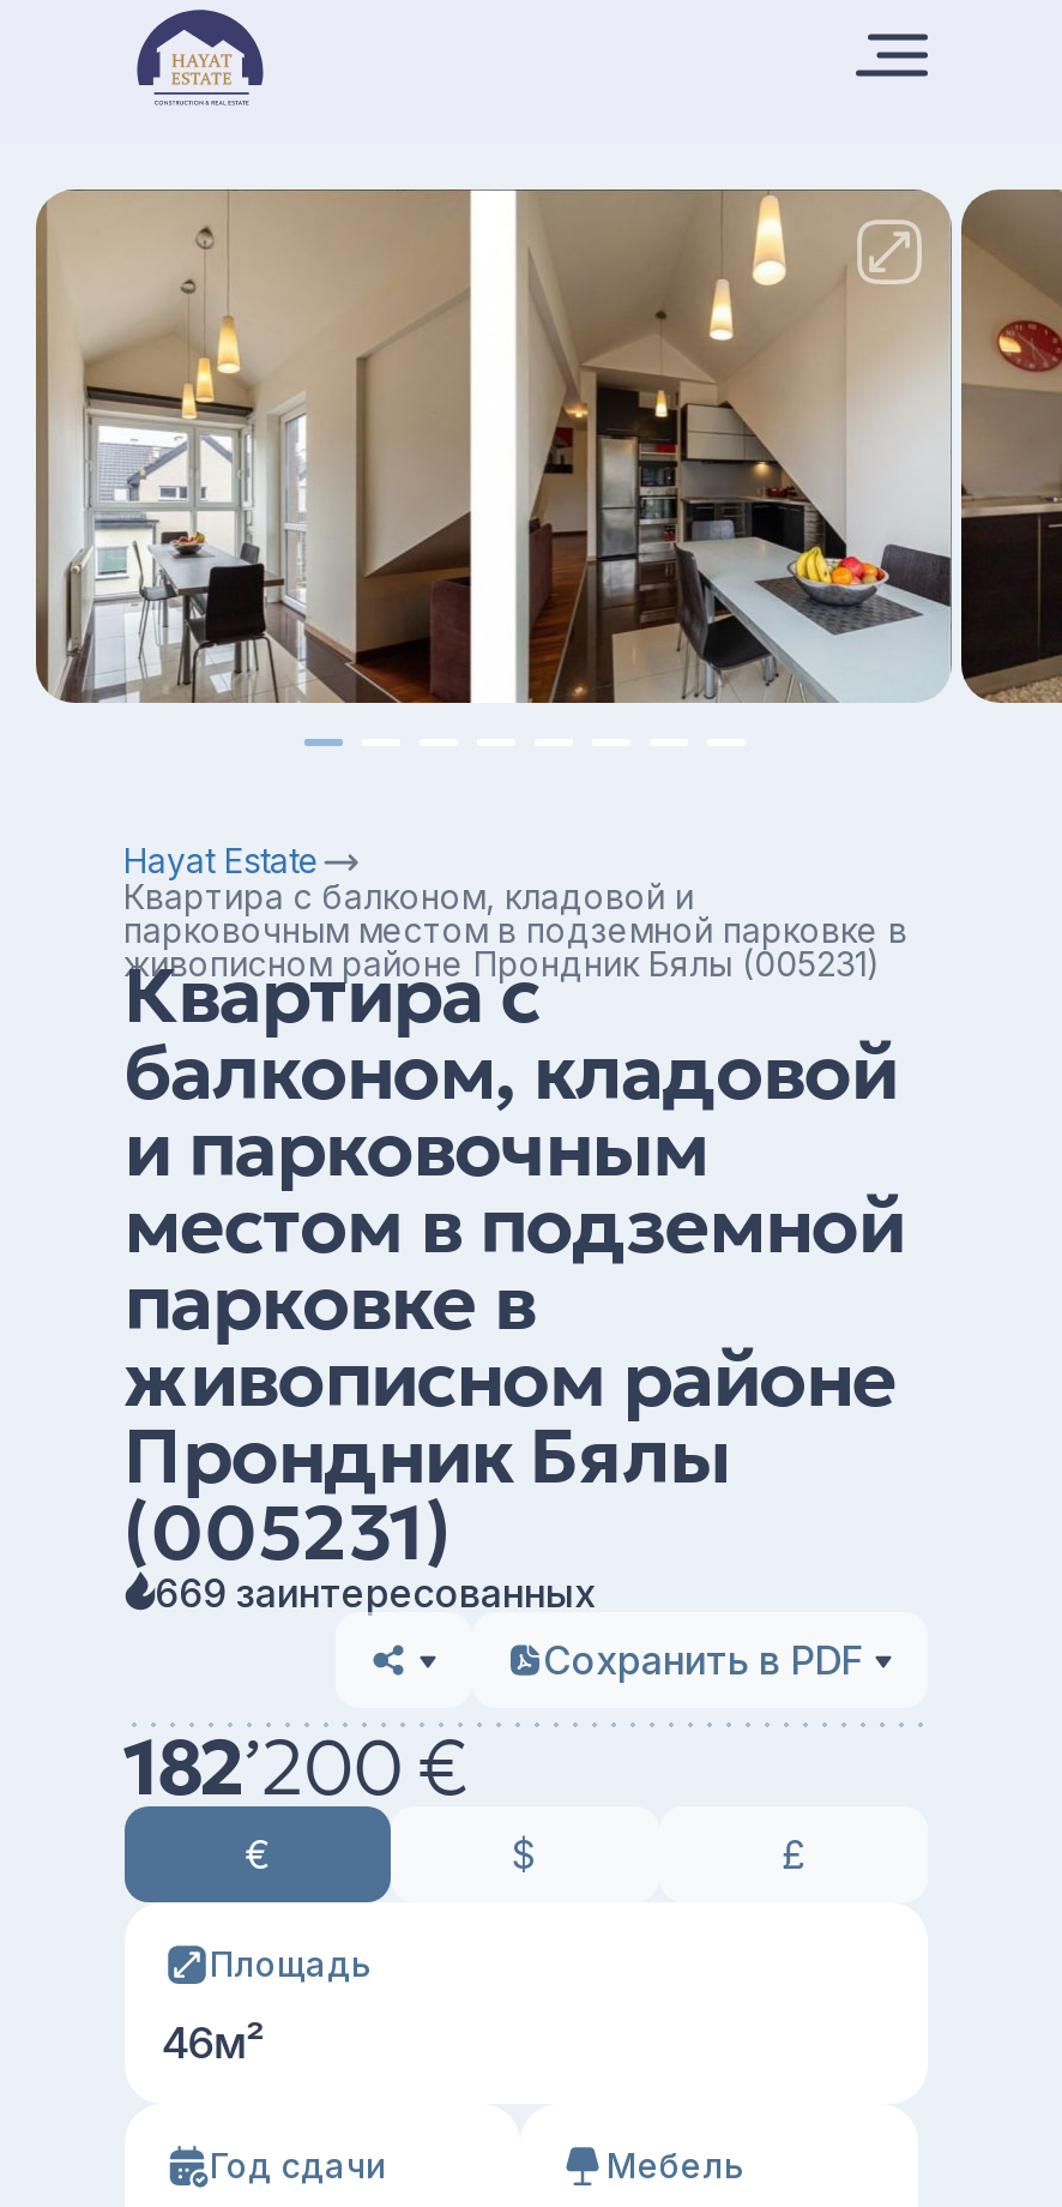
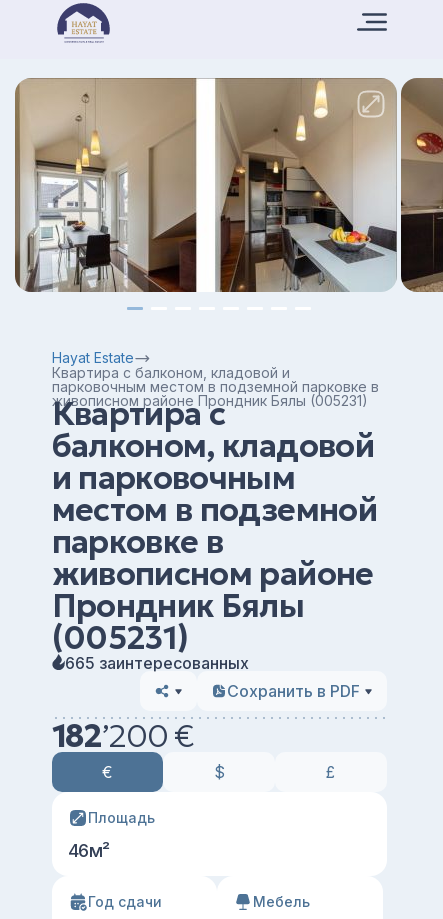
[155,1568,596,1616] 669 заинтересованных -> [64,652,248,672] 665 заинтересованных

